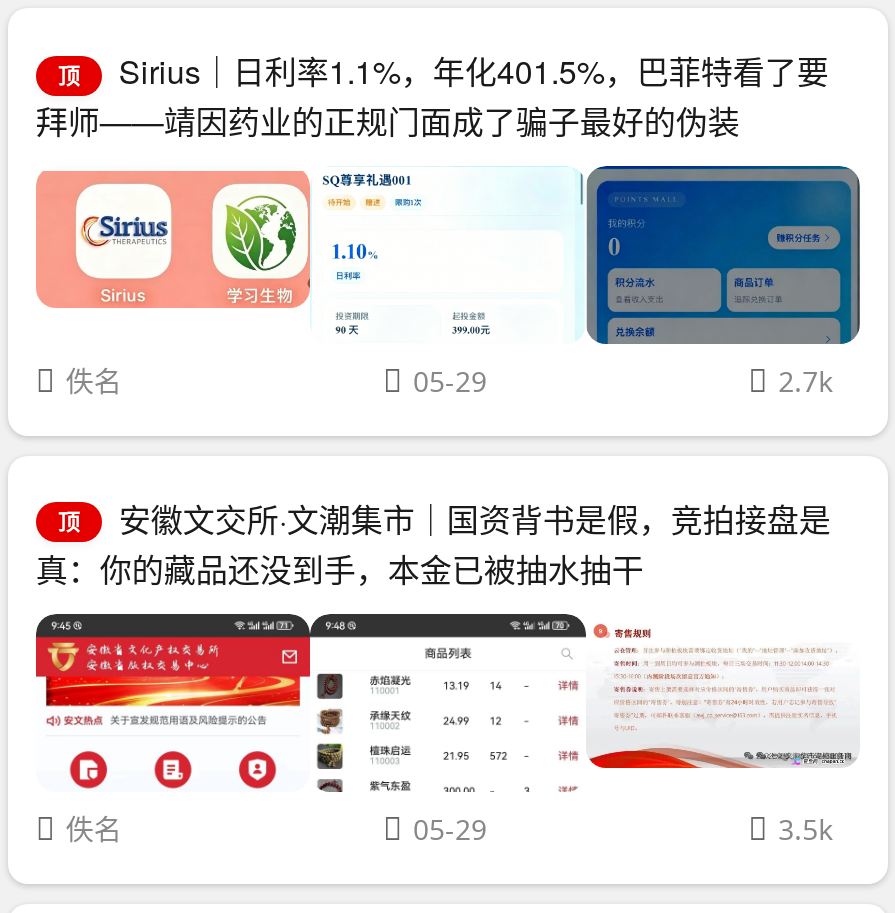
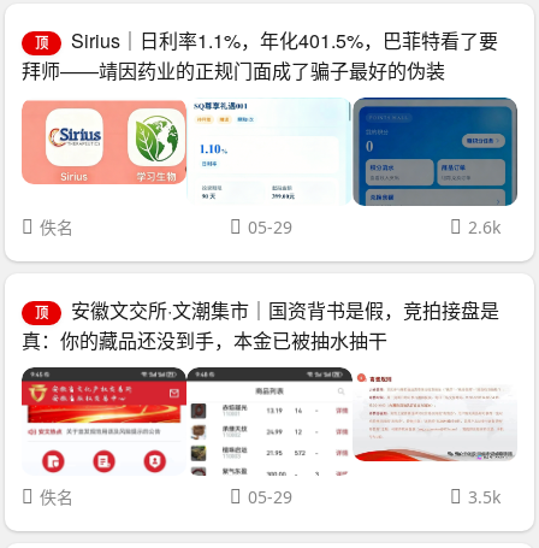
[778,362,832,400] 2.7k -> [468,216,501,239] 2.6k

